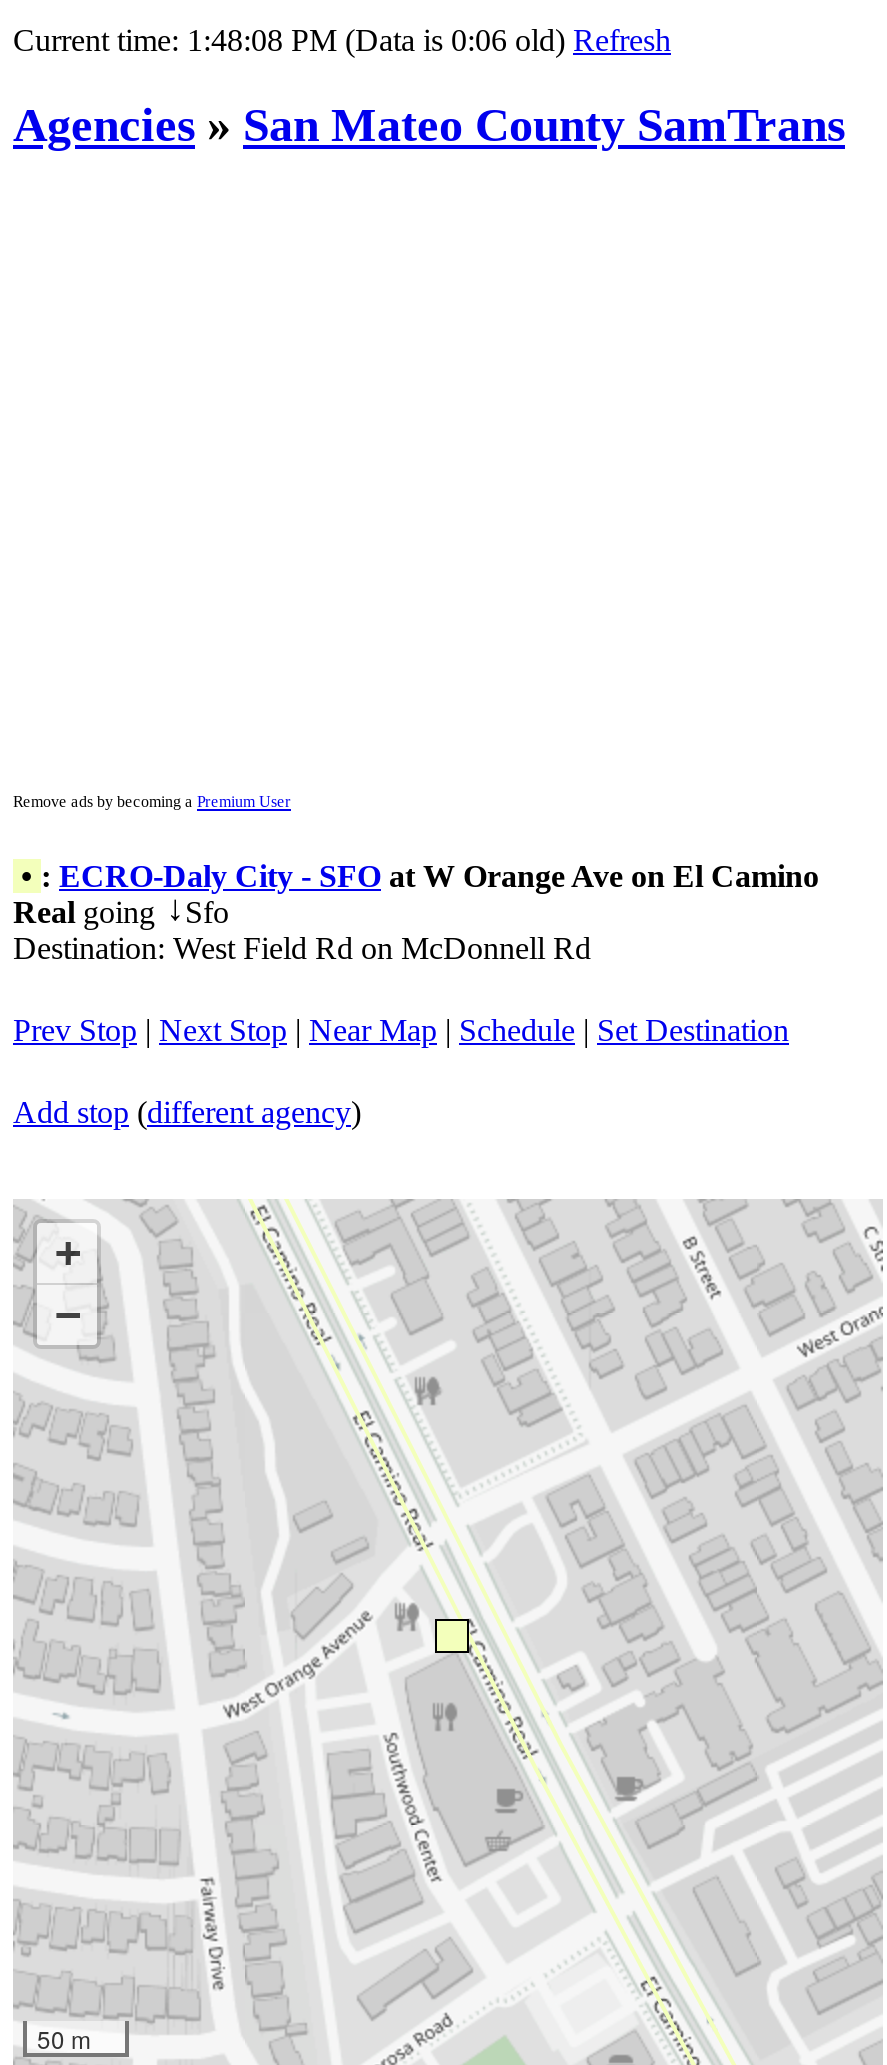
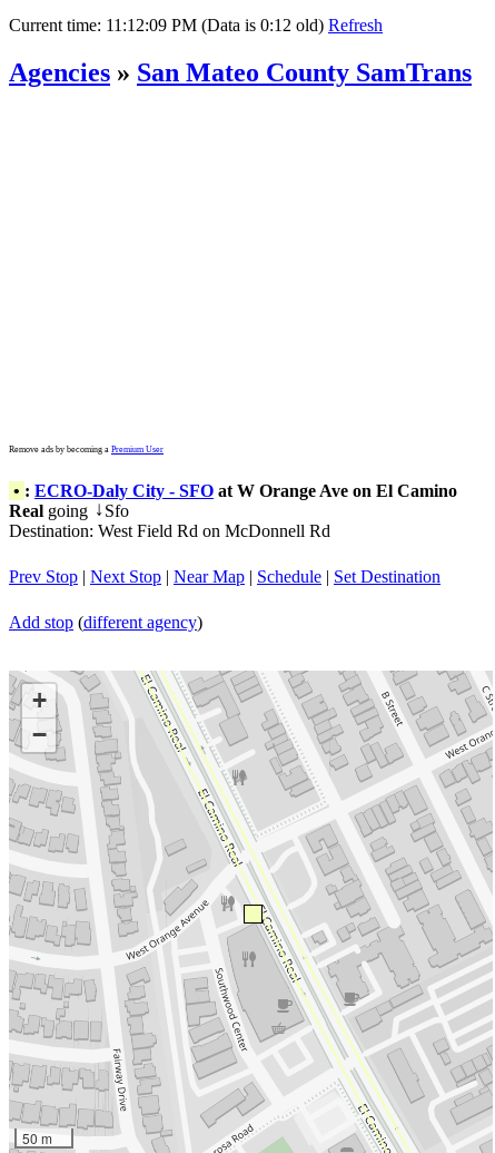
[13,23,671,57] Current time: 1:48:08 PM (Data is 0:06 old) Refresh -> [9,16,383,35] Current time: 11:12:09 PM (Data is 0:12 old) Refresh

